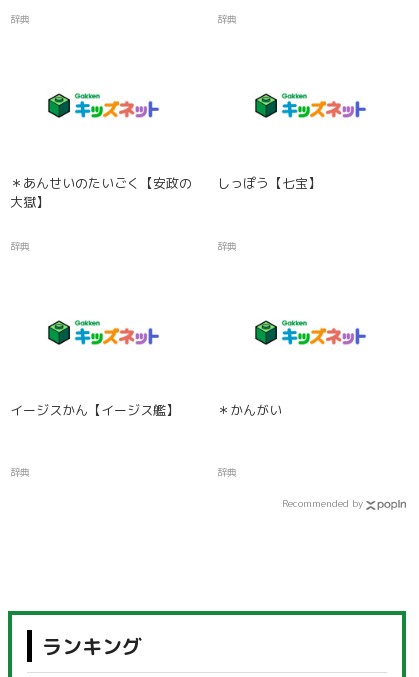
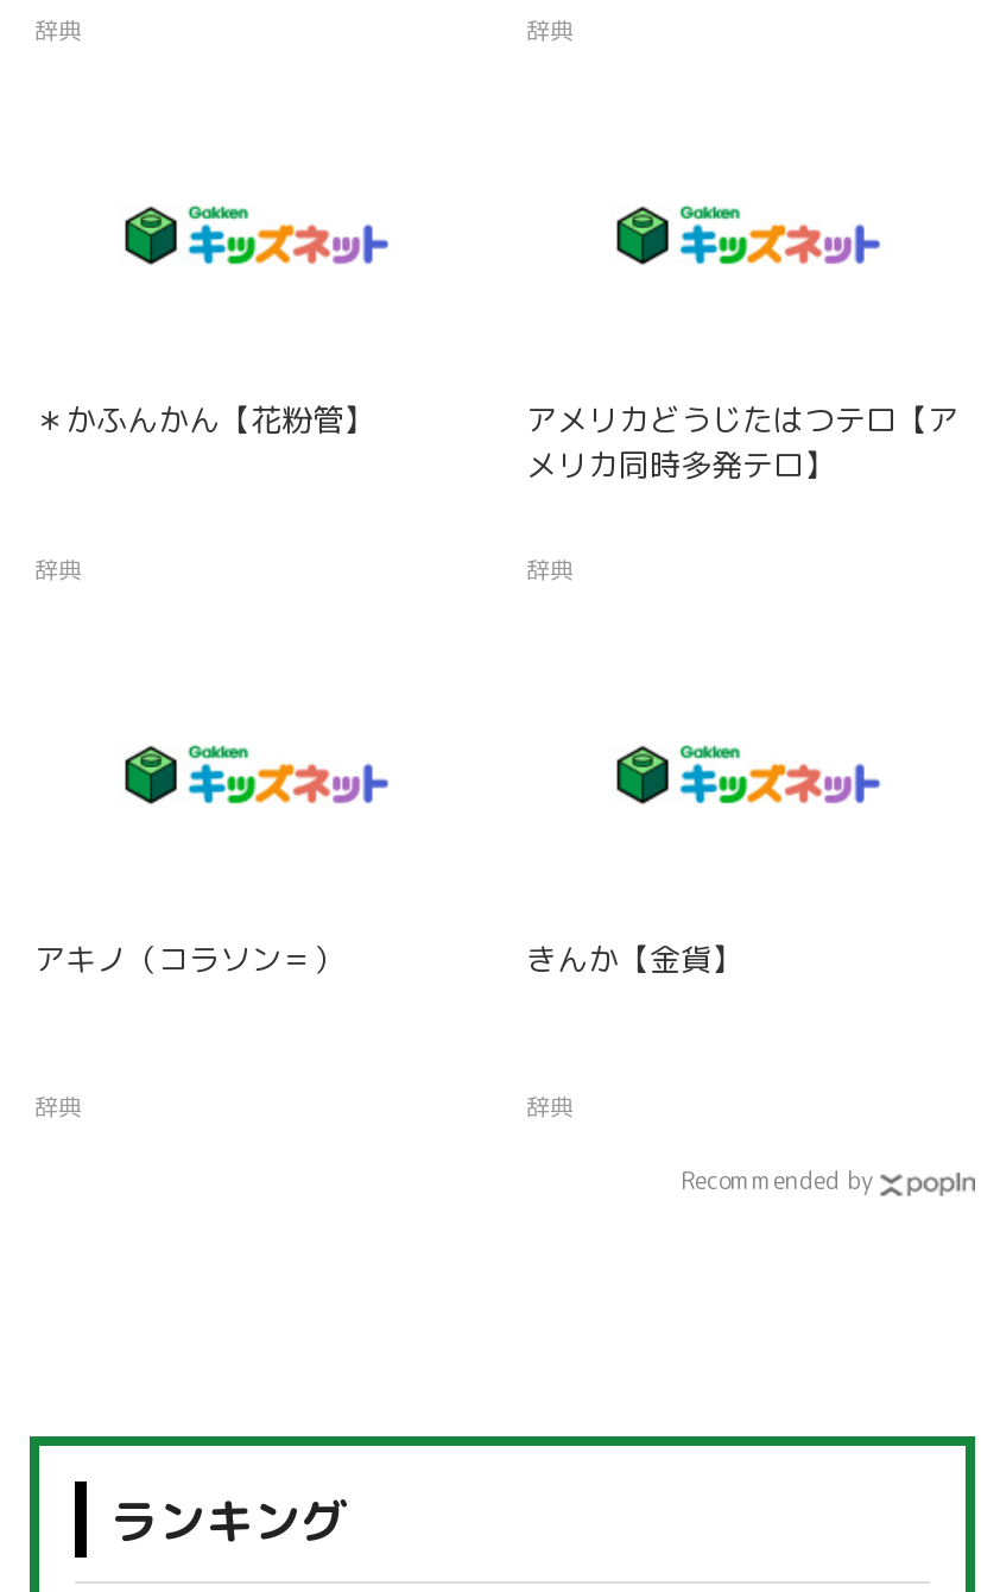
[10,174,192,211] ＊あんせいのたいごく【安政の | 大獄】 -> [34,398,374,441] ＊かふんかん【花粉管】
[217,174,321,192] しっぽう【七宝】 -> [526,398,958,486] アメリカどうじたはつテロ【ア | メリカ同時多発テロ】
[10,401,179,419] イージスかん【イージス艦】 -> [34,937,343,980] アキノ（コラソン＝）
[217,401,282,419] ＊かんがい -> [526,937,742,980] きんか【金貨】

